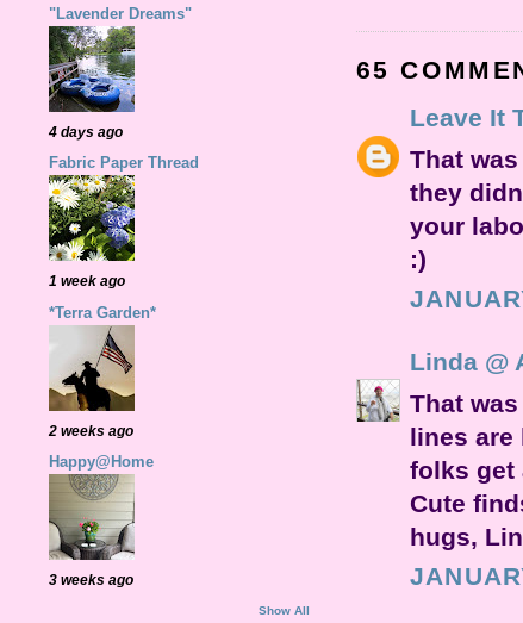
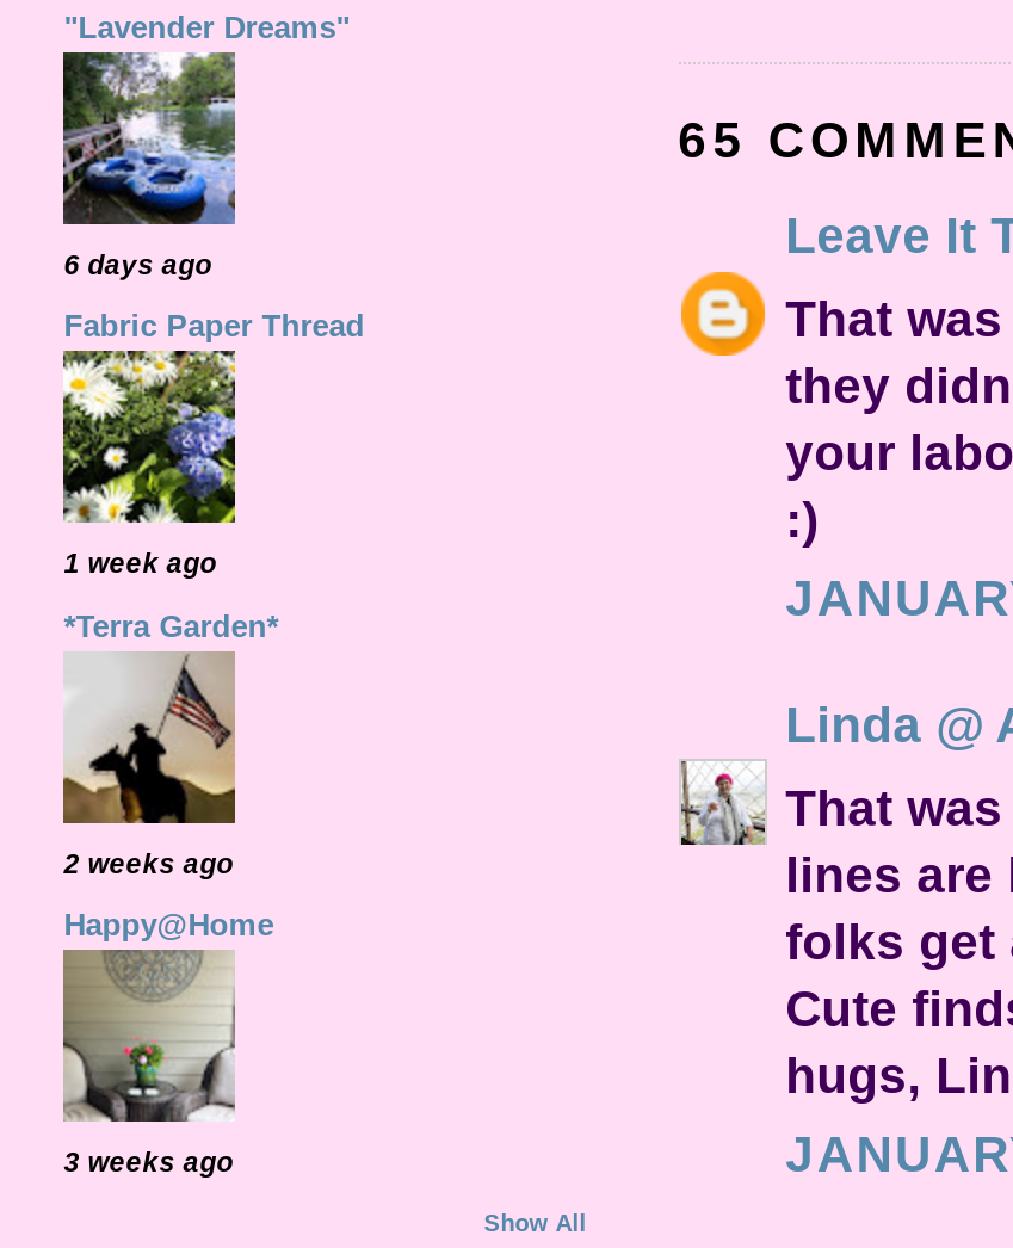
[49,124,123,140] 4 days ago -> [64,249,212,280] 6 days ago

